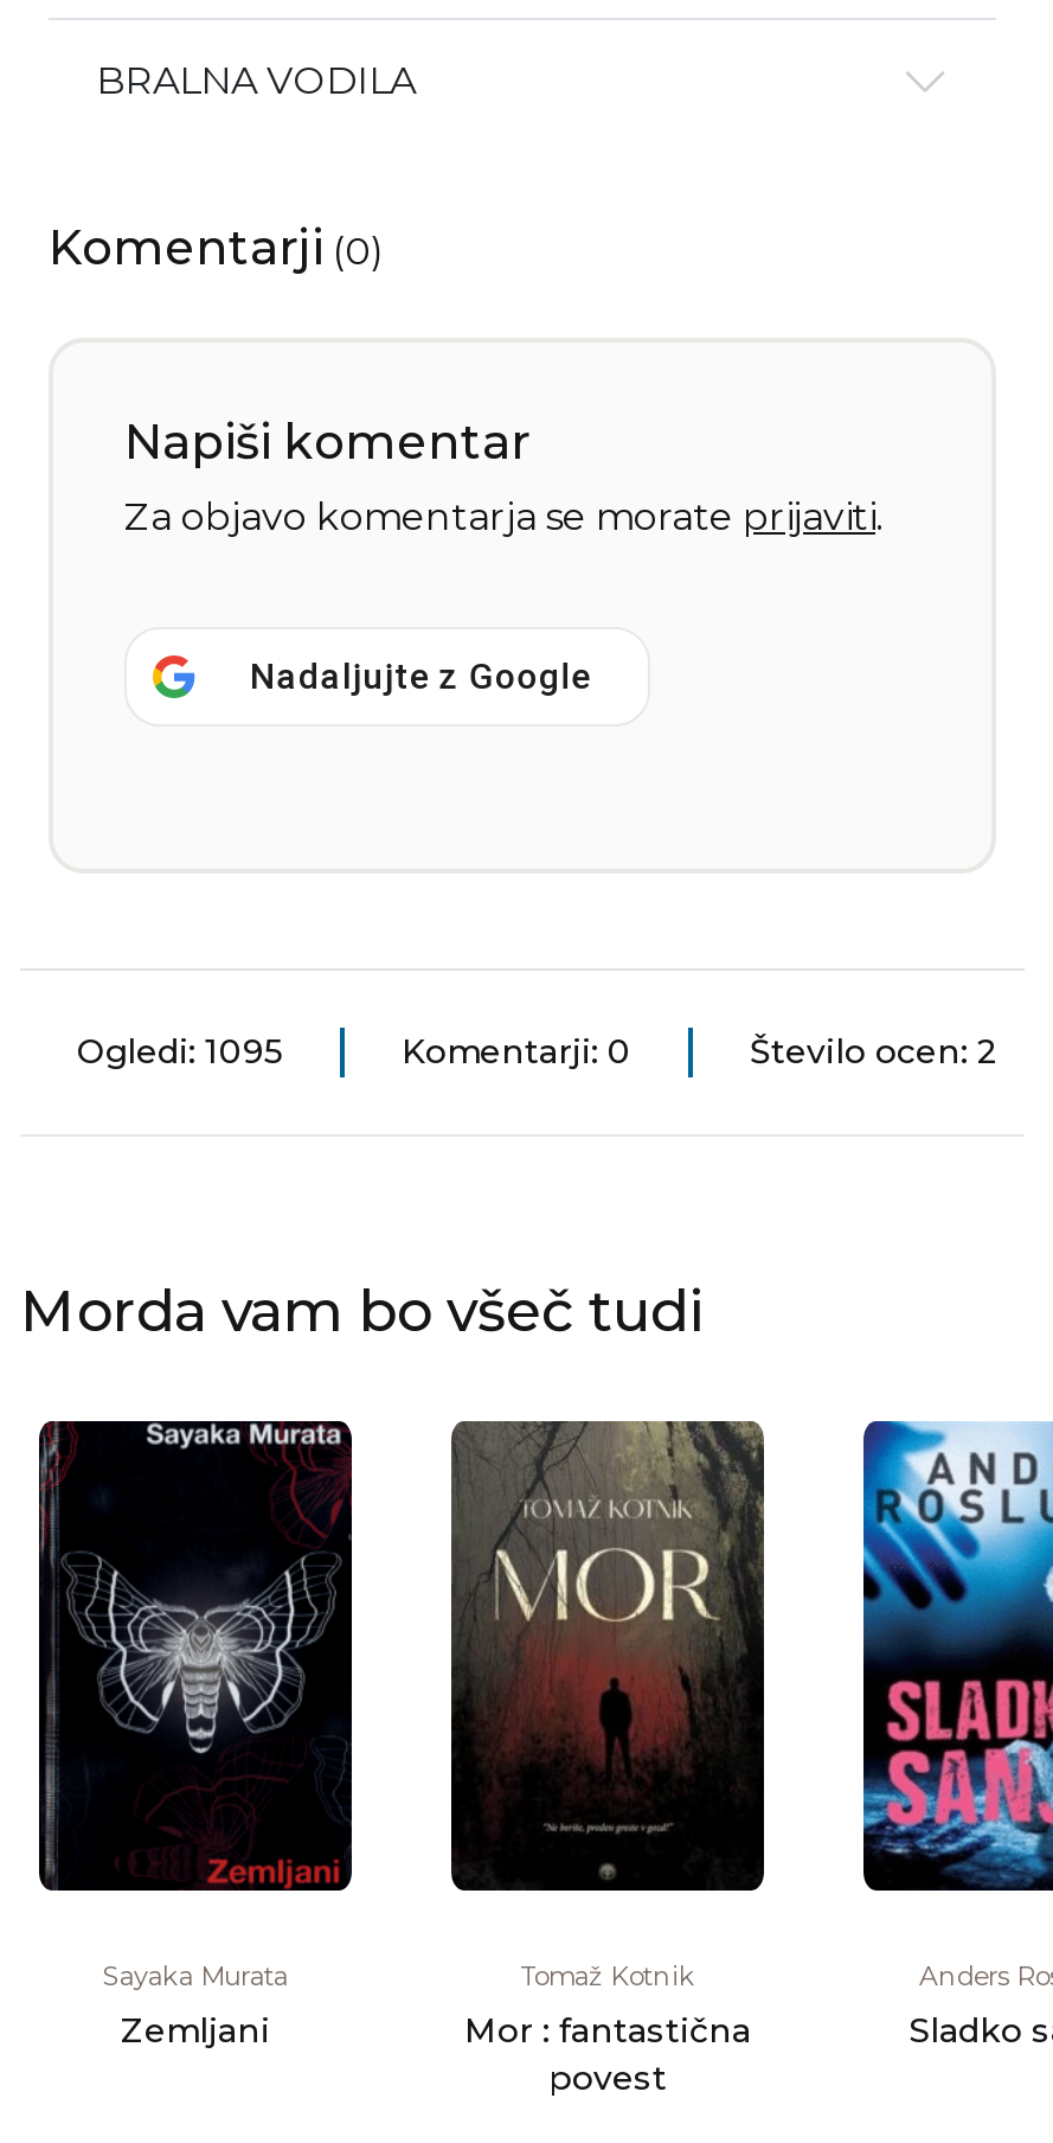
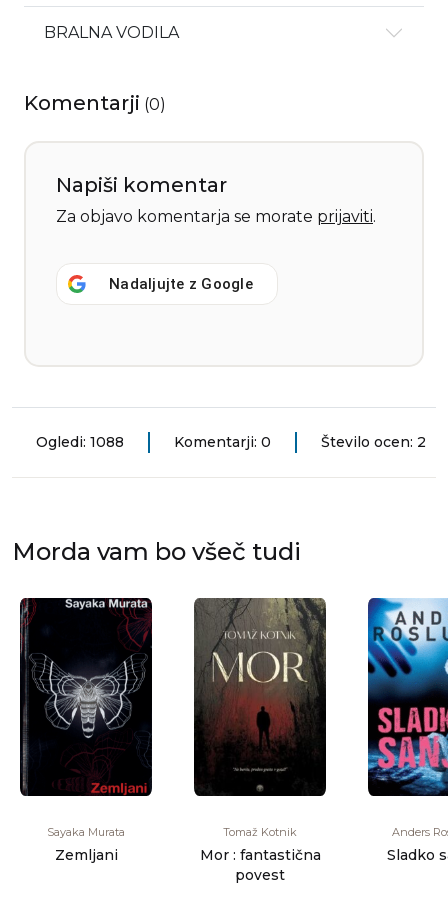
[77,1030,283,1072] Ogledi: 1095 -> [36,433,124,451] Ogledi: 1088

